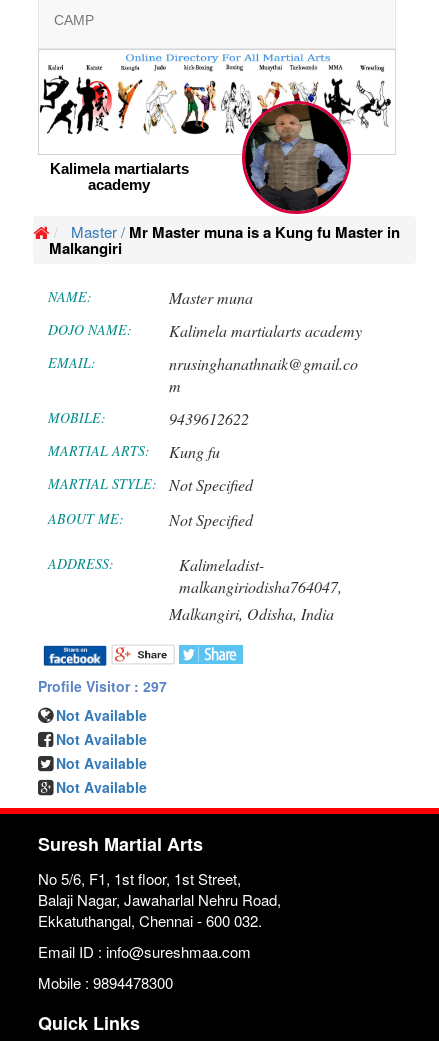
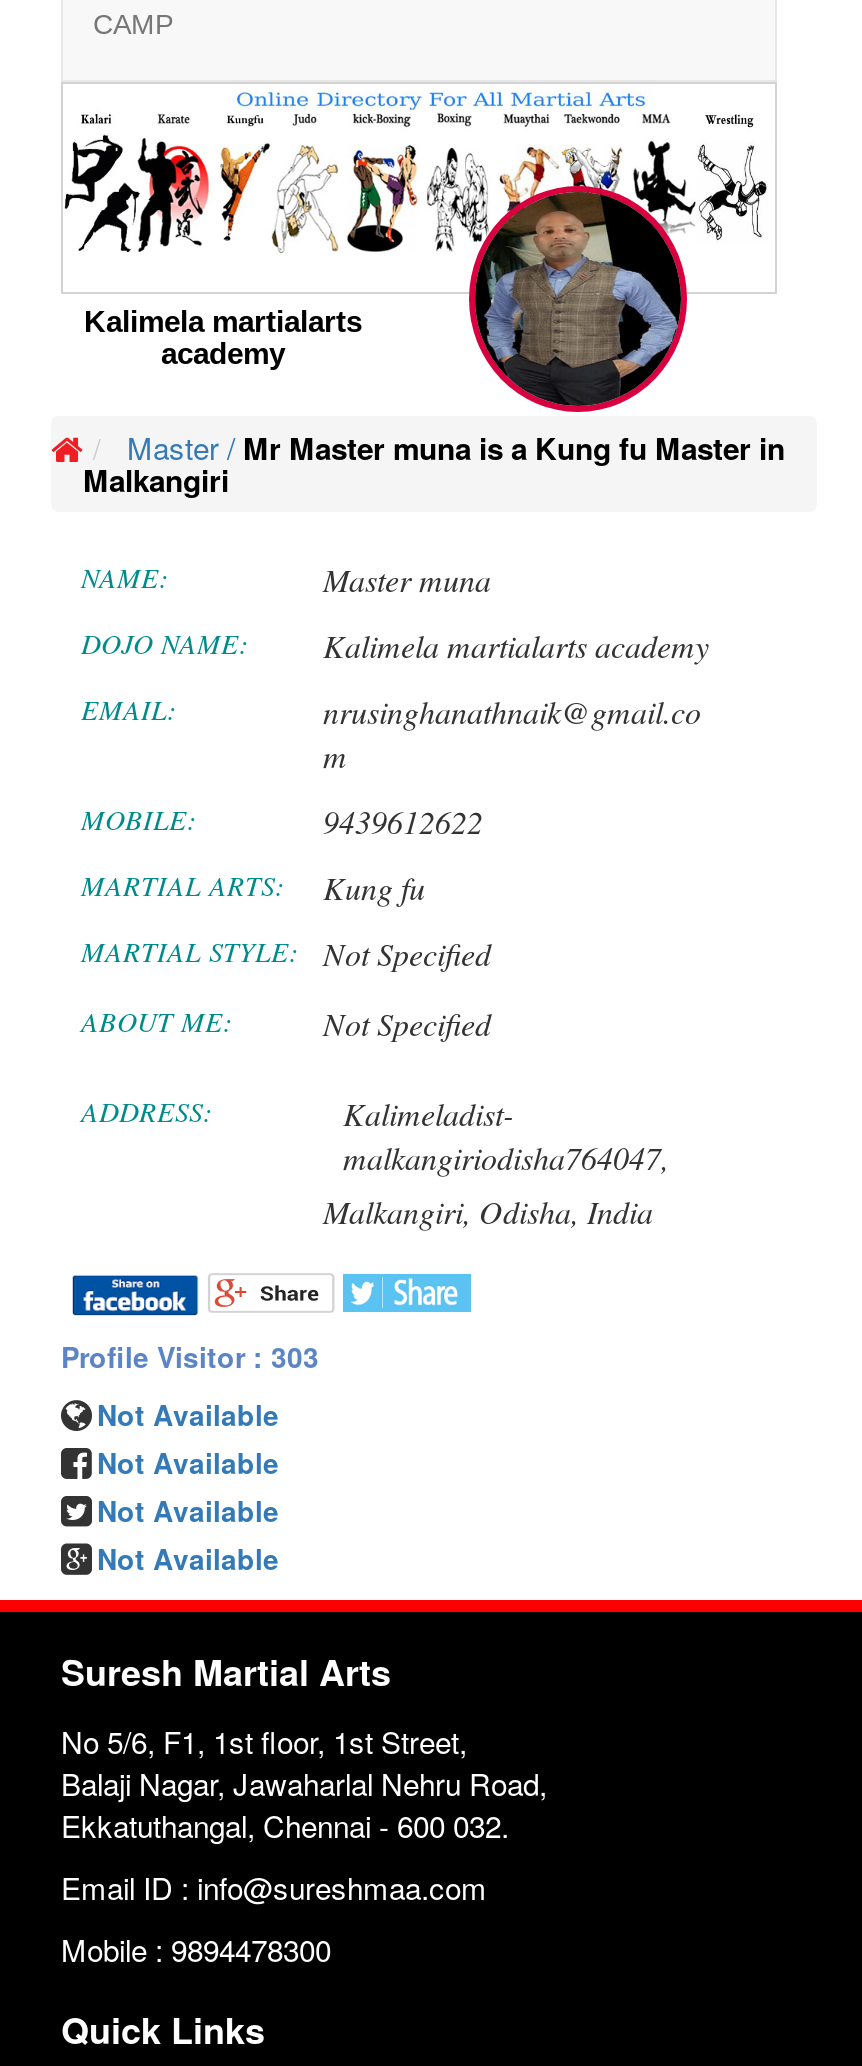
[38,676,167,696] Profile Visitor : 297 -> [61,1337,319,1377] Profile Visitor : 303

